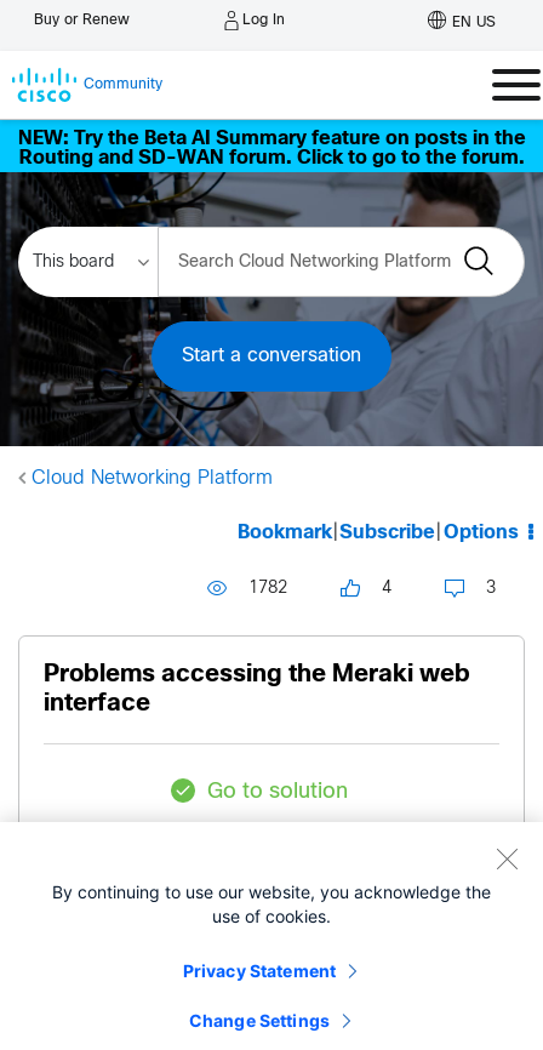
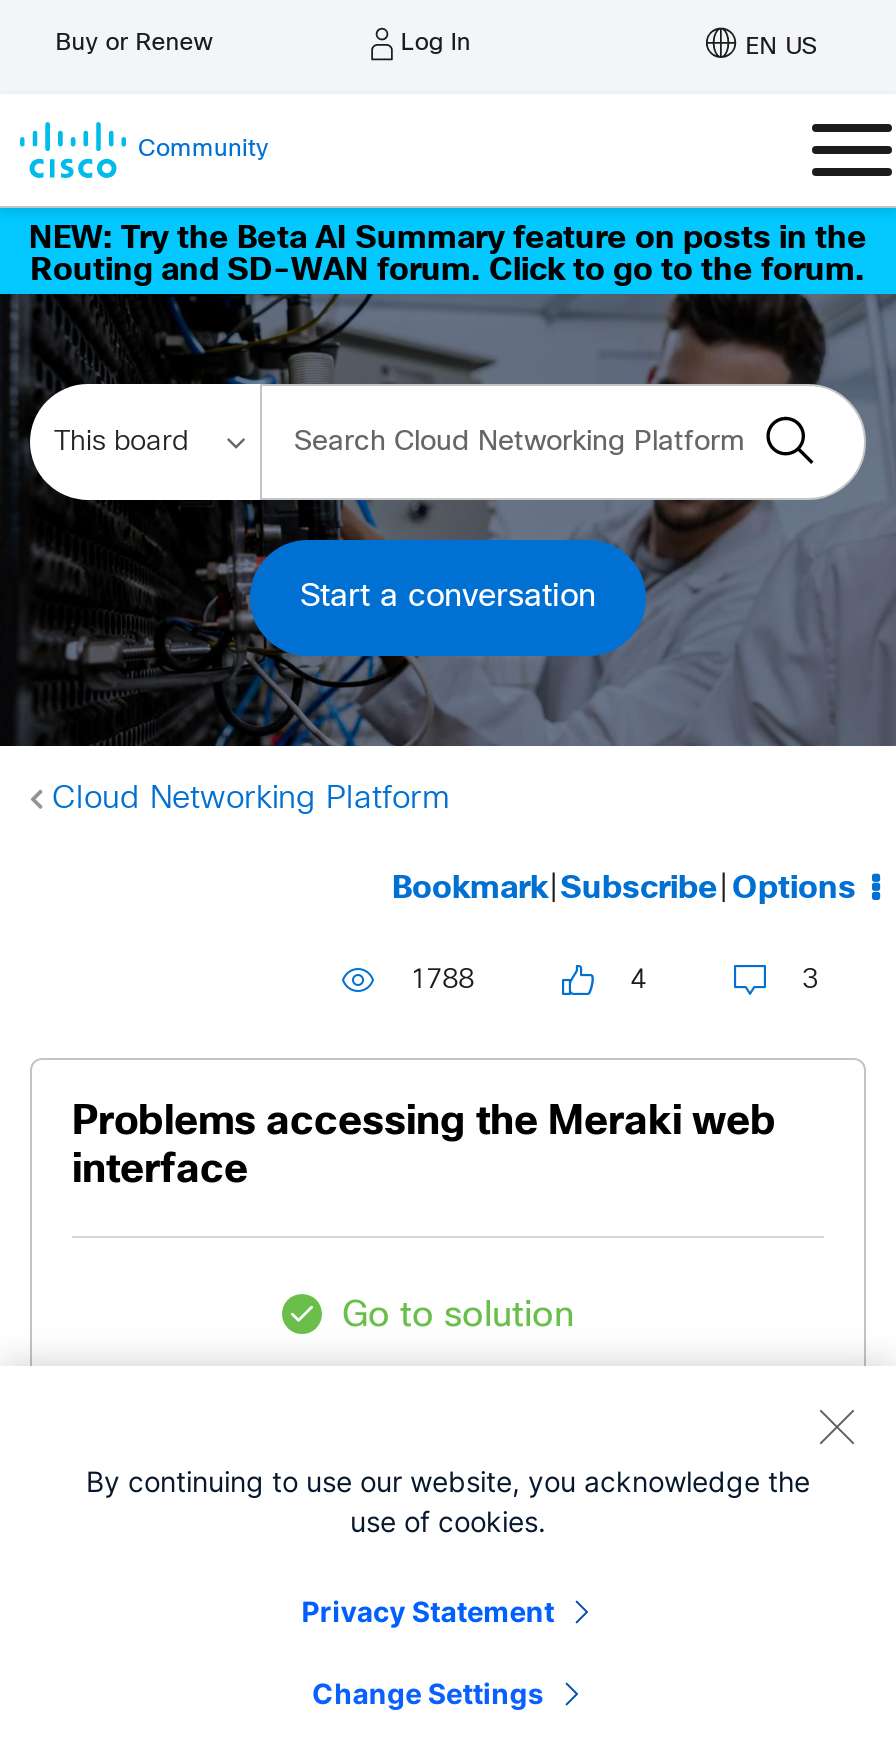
[248,581,287,597] 1782 -> [410,968,474,994] 1788

